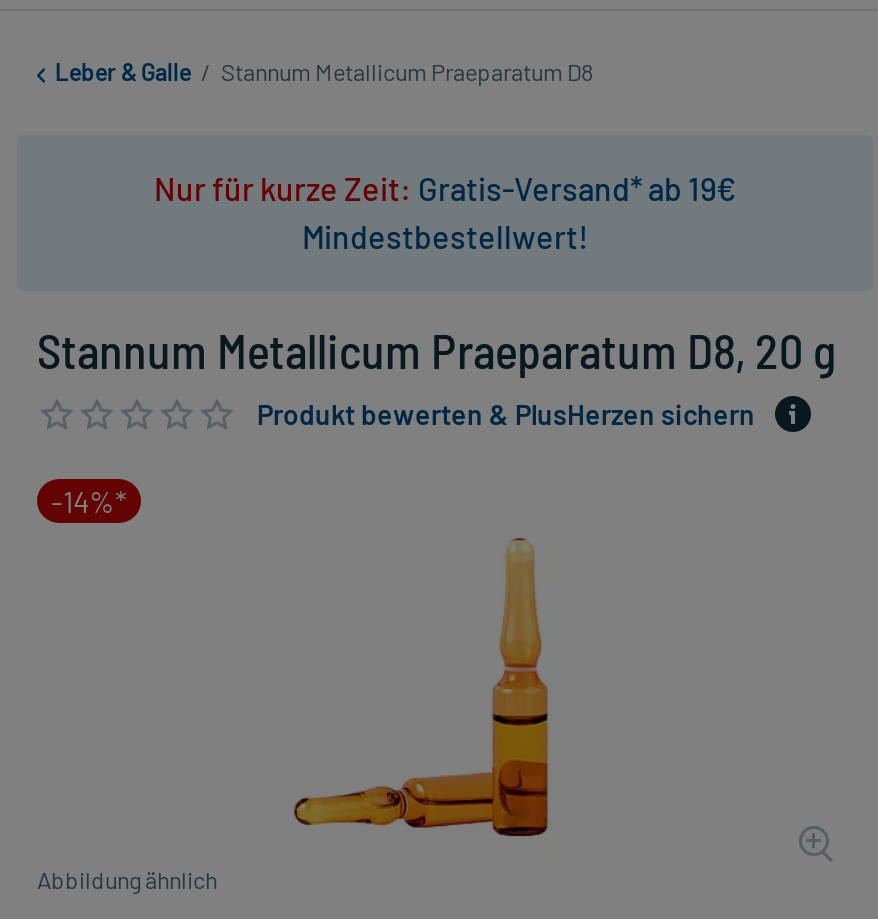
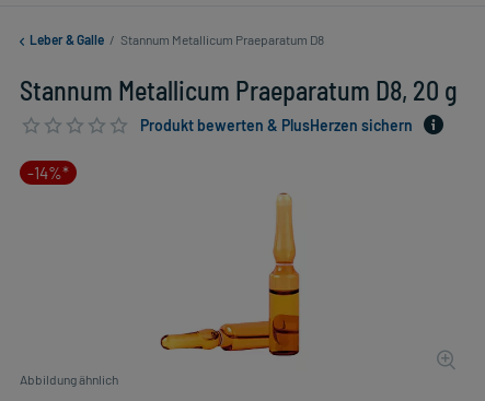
[154,169,736,255] Nur für kurze Zeit: Gratis-Versand* ab 19€ | Mindestbestellwert! -> none

